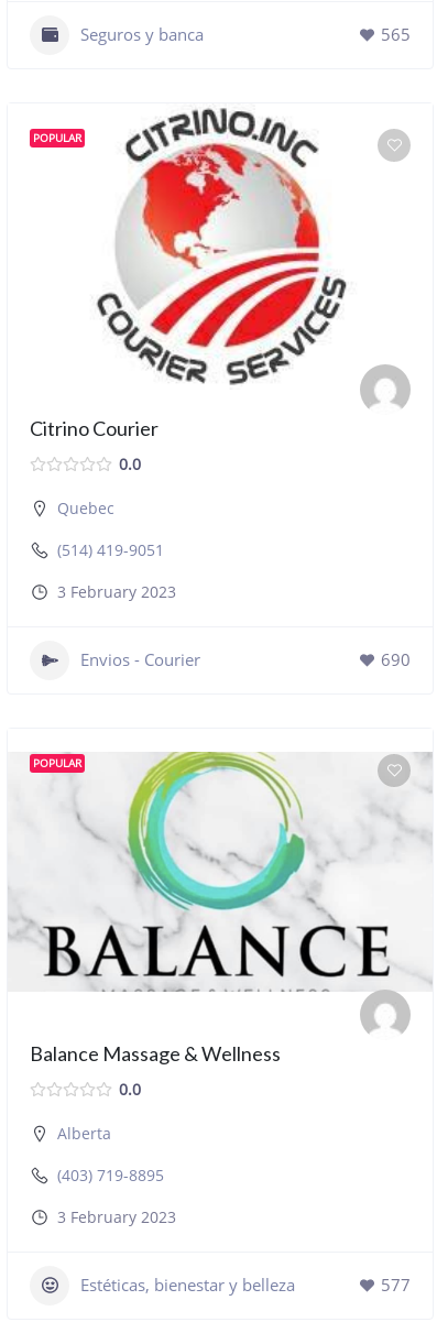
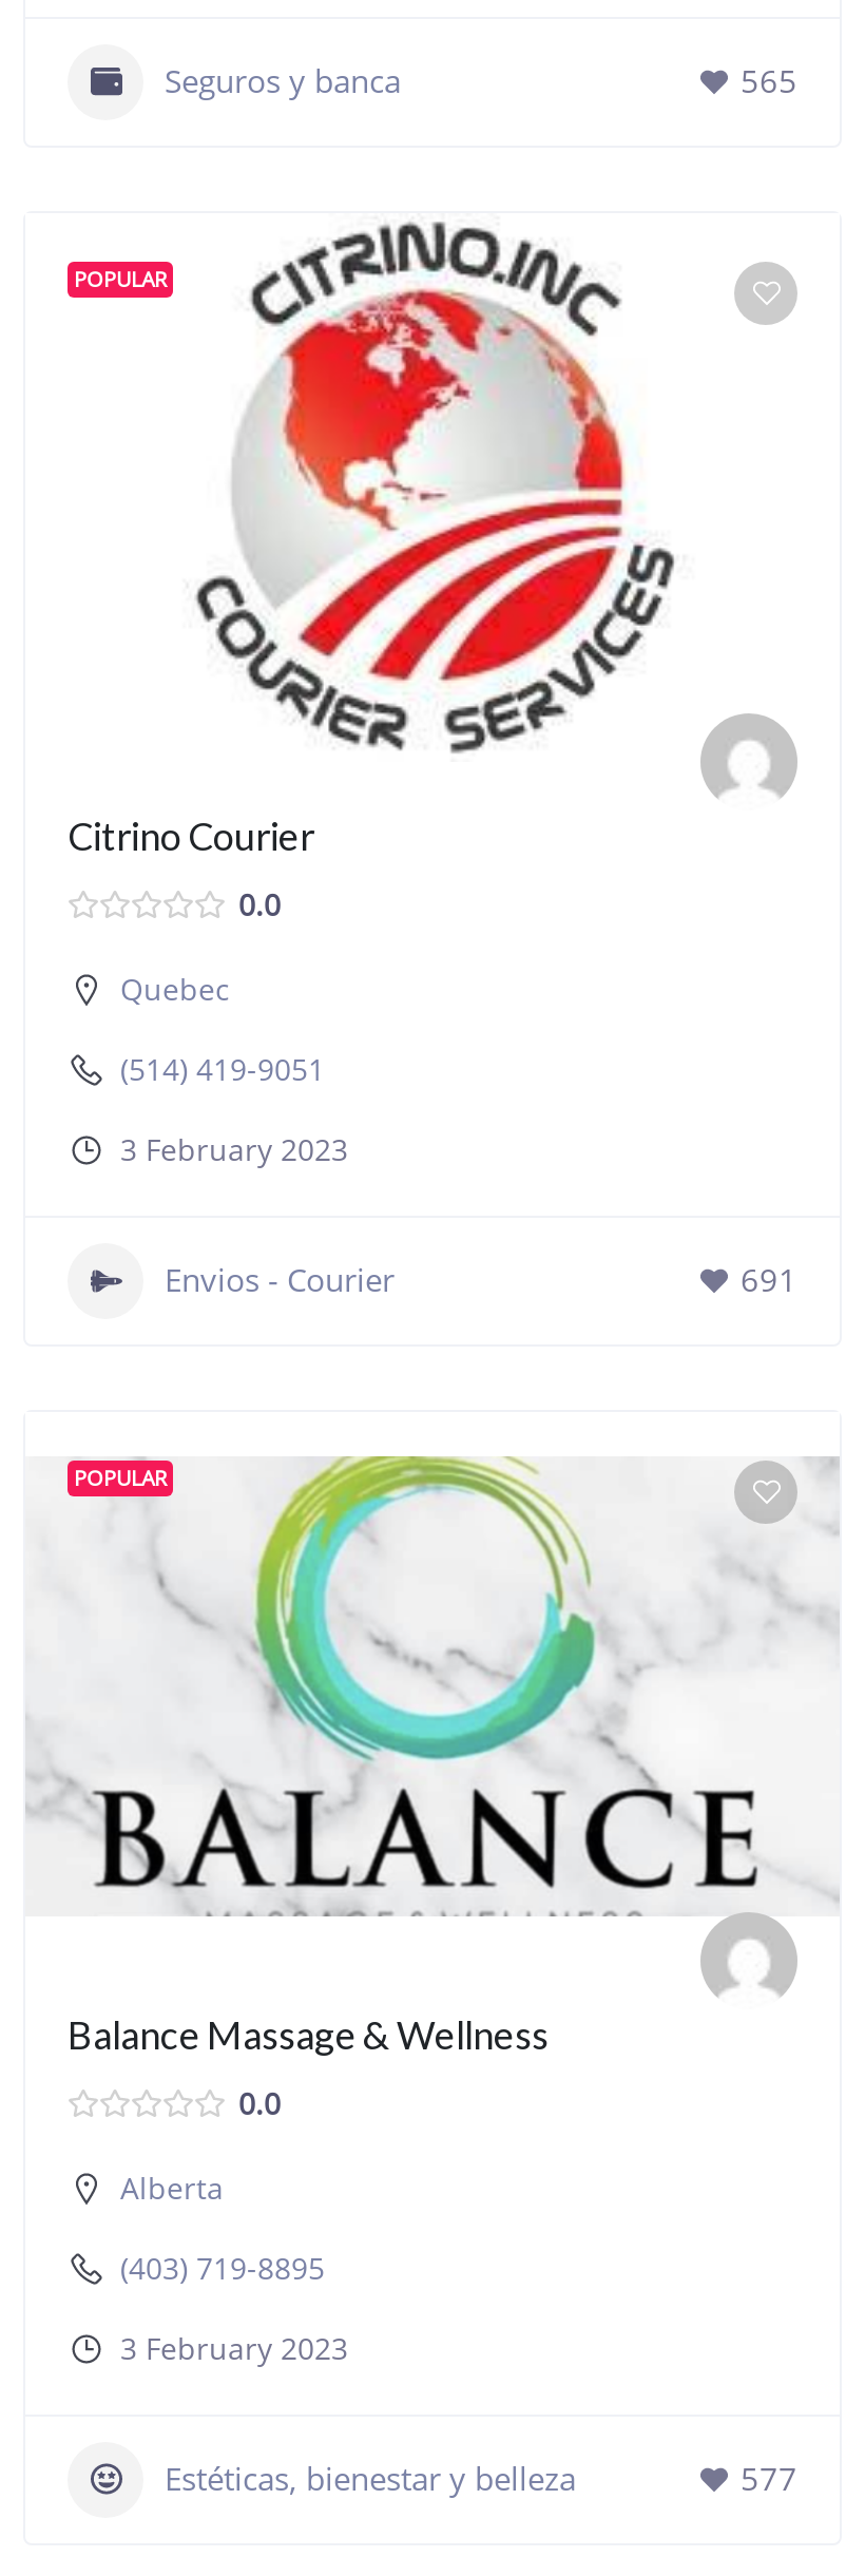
[381,649,411,671] 690 -> [741,1259,797,1301] 691

